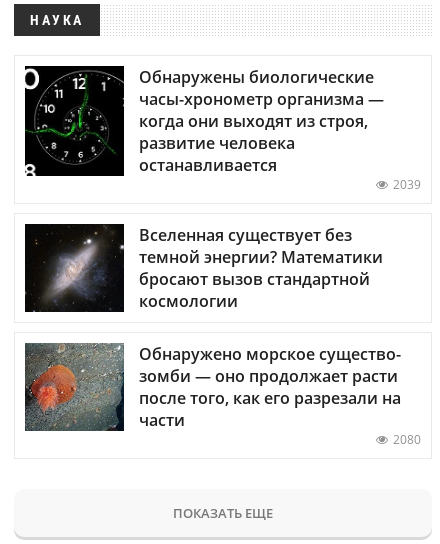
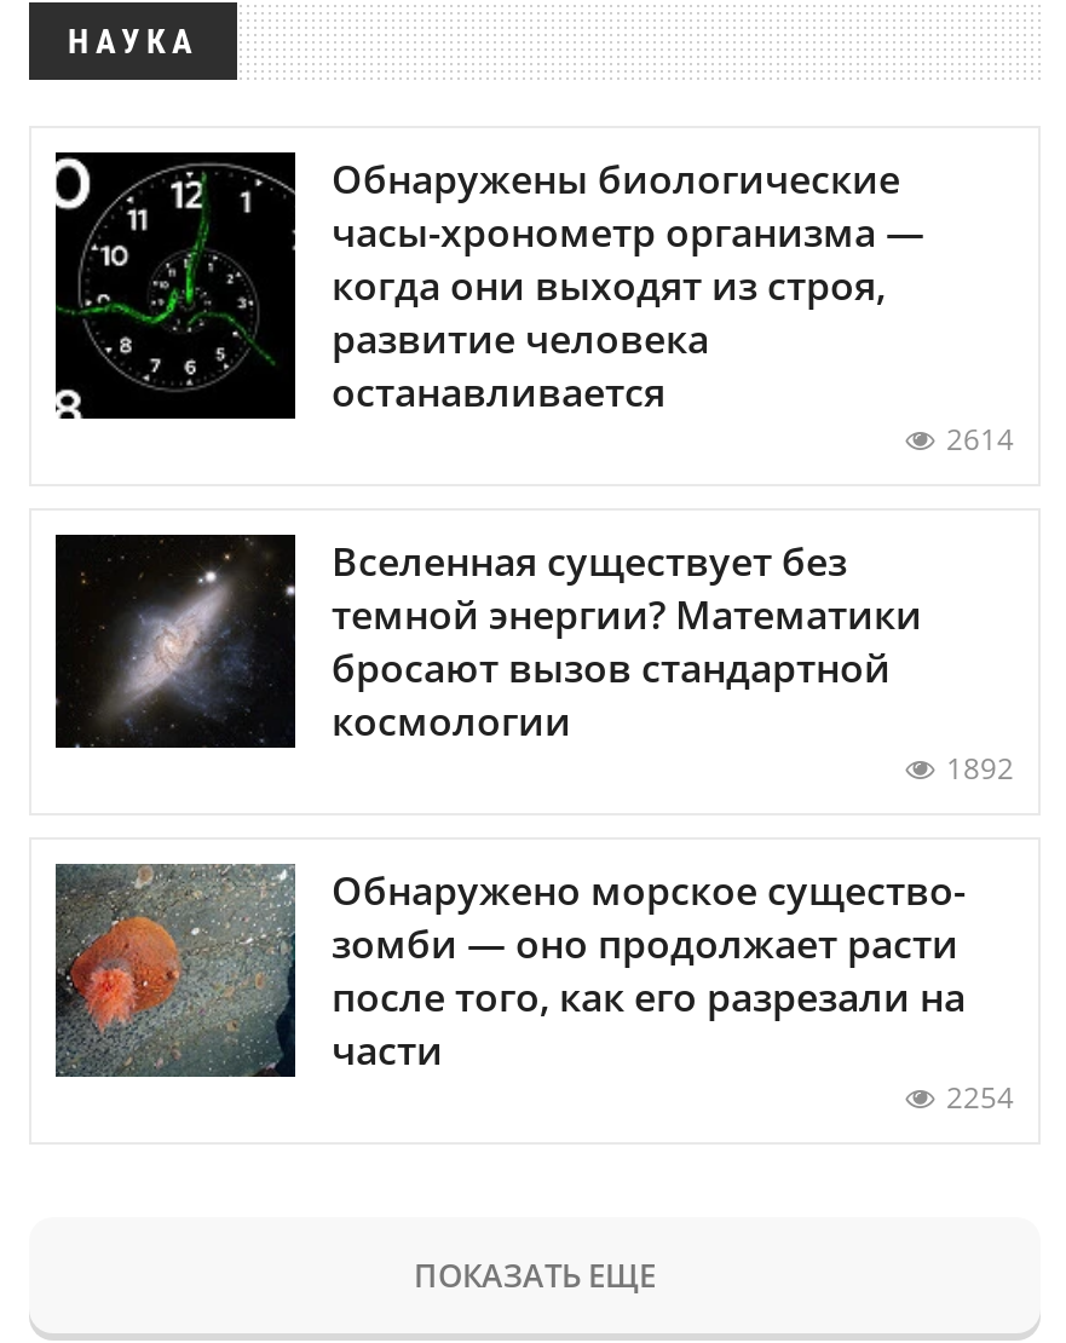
[393,176,421,193] 2039 -> [946,418,1014,459] 2614
none -> [946,747,1014,788] 1892
[393,431,421,448] 2080 -> [946,1077,1014,1118] 2254

